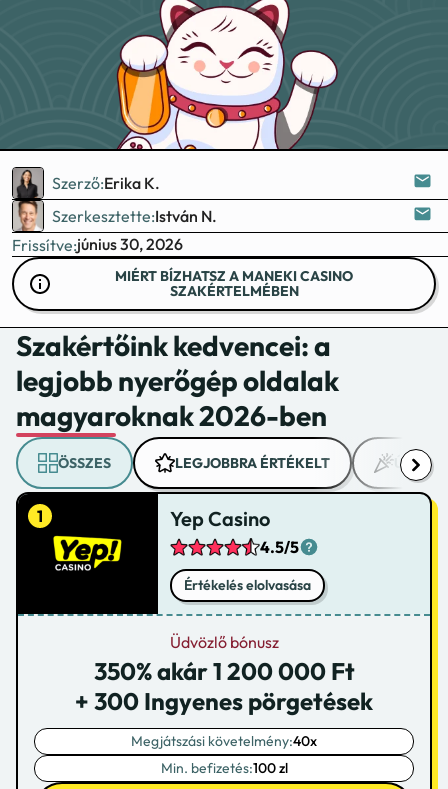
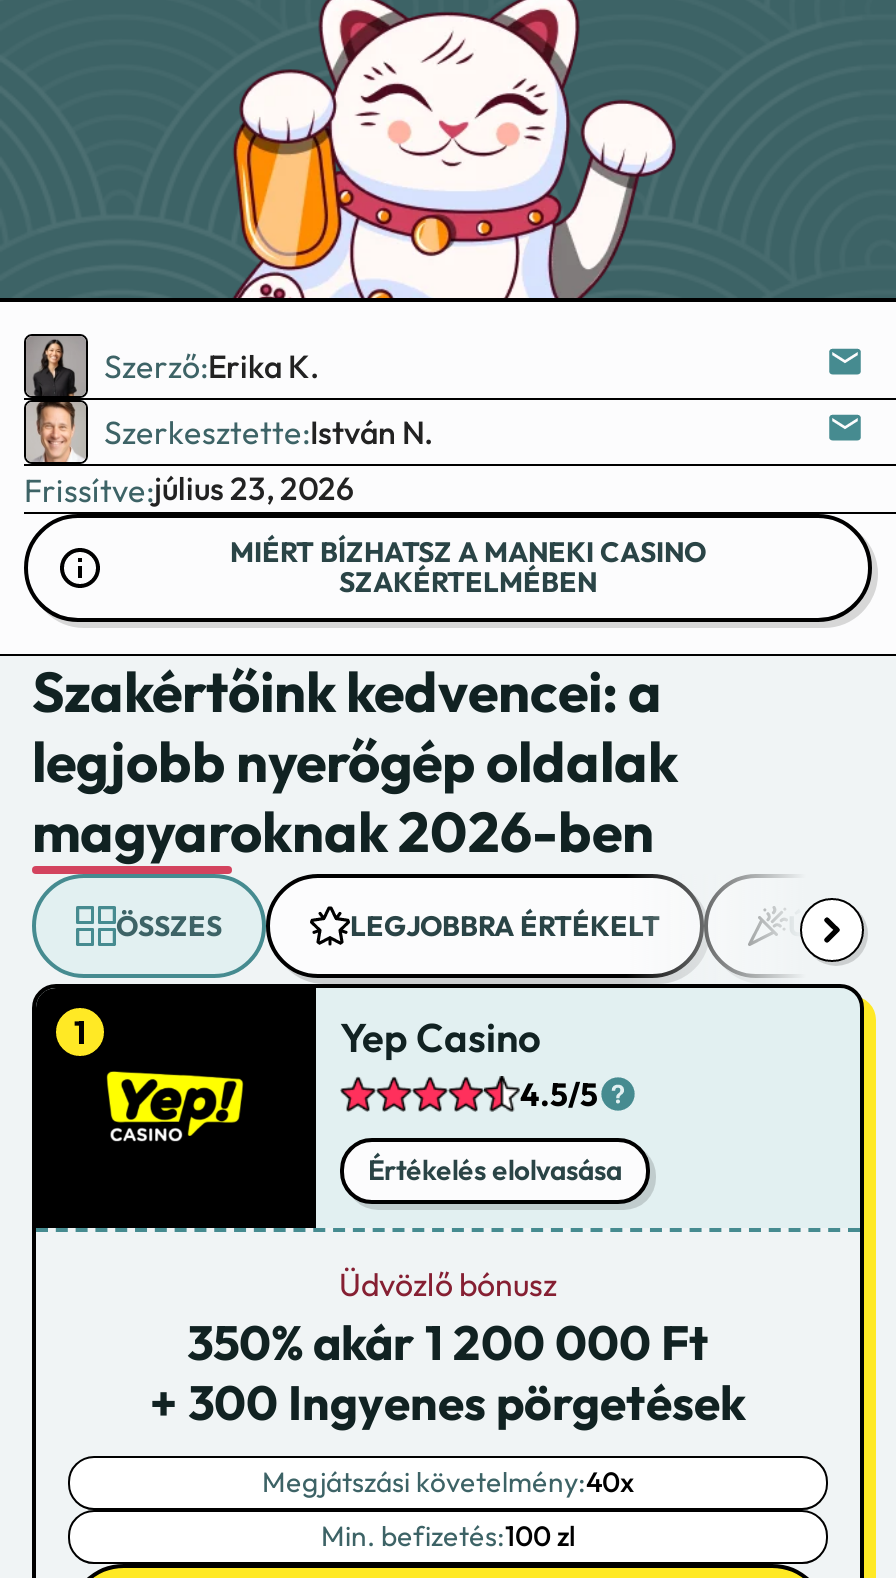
[12,234,183,254] Frissítve:június 30, 2026 -> [24,468,354,509] Frissítve:július 23, 2026

